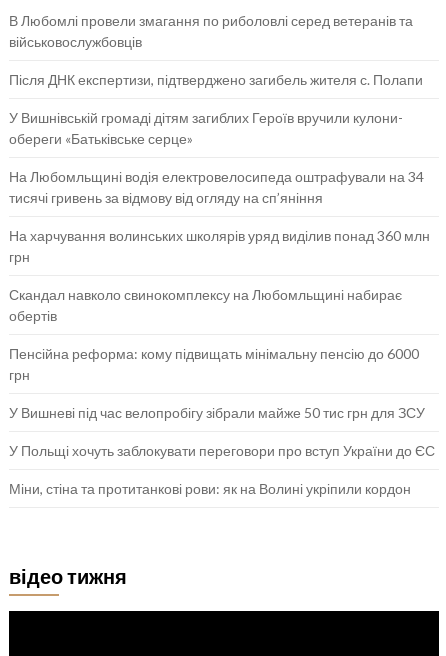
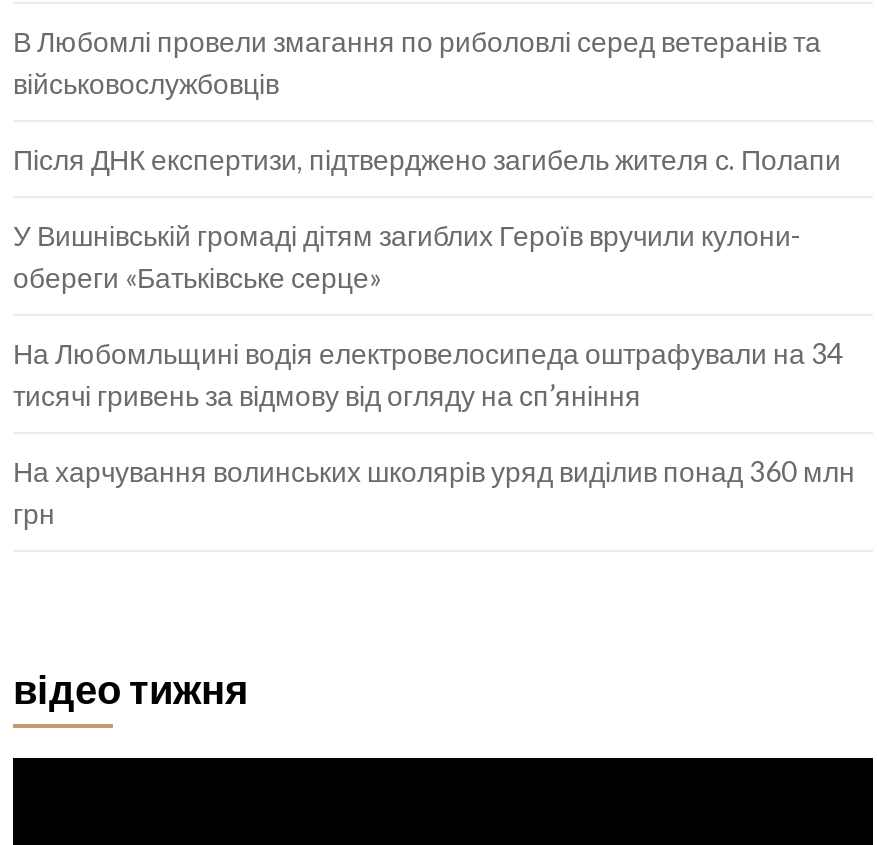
[9,286,435,497] Скандал навколо свинокомплексу на Любомльщині набирає | обертів | Пенсійна реформа: кому підвищать мінімальну пенсію до 6000 | грн | У Вишневі під час велопробігу зібрали майже 50 тис грн для ЗСУ | У Польщі хочуть заблокувати переговори про вступ України до ЄС | Міни, стіна та протитанкові рови: як на Волині укріпили кордон -> none

